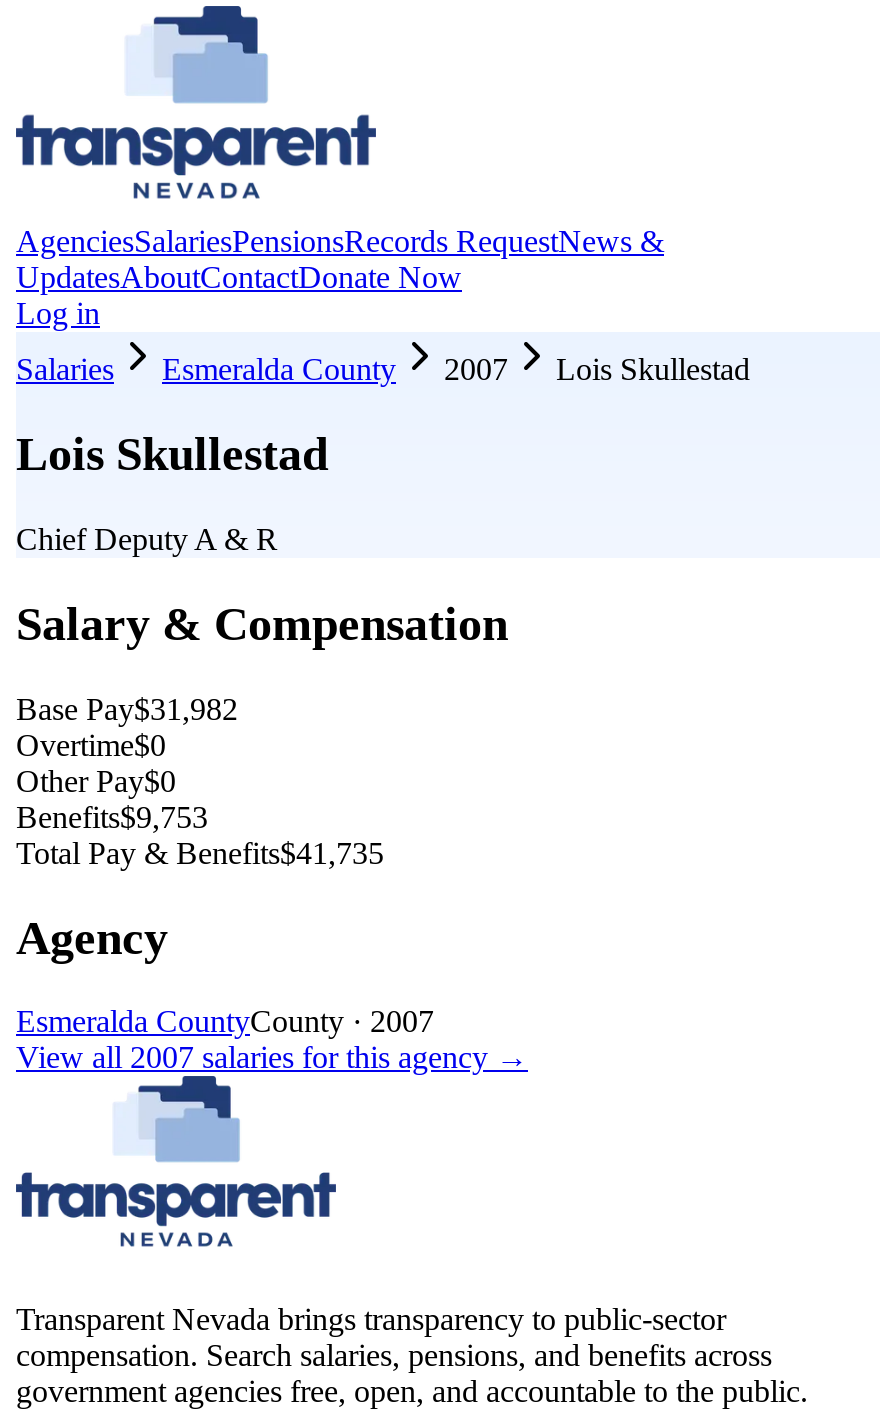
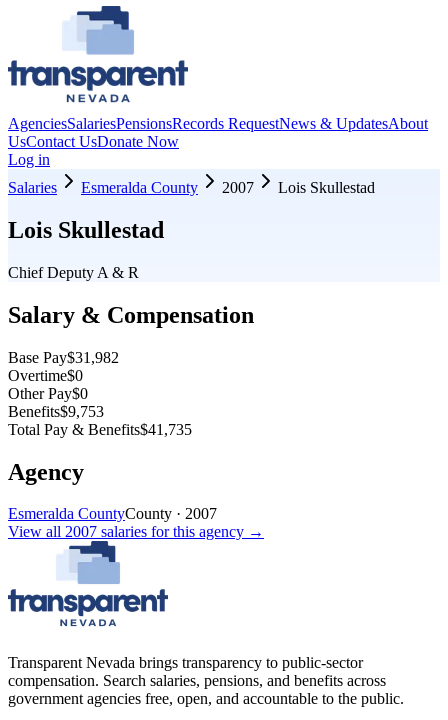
[16,224,664,294] AgenciesSalariesPensionsRecords RequestNews & | UpdatesAboutContactDonate Now -> [8,115,428,150] AgenciesSalariesPensionsRecords RequestNews & UpdatesAbout | UsContact UsDonate Now

